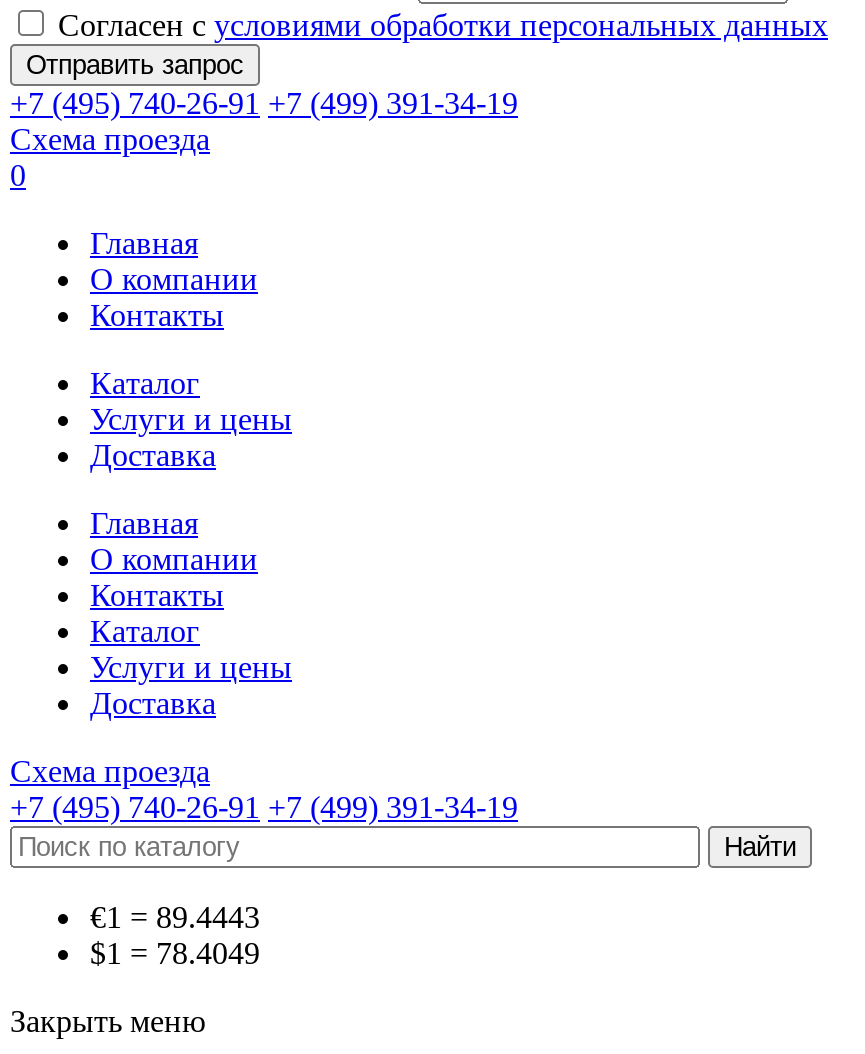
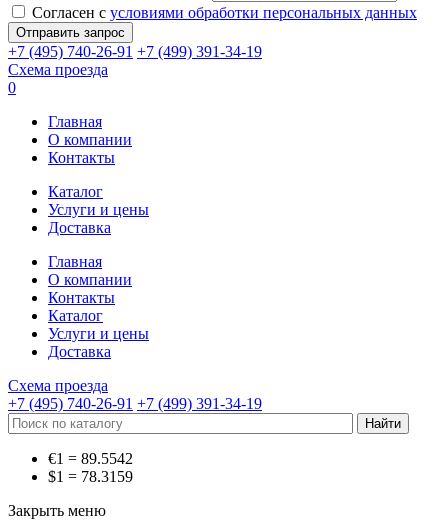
[90,900,260,934] €1 = 89.4443 -> [48,450,133,467] €1 = 89.5542
[90,936,260,970] $1 = 78.4049 -> [48,468,133,485] $1 = 78.3159

